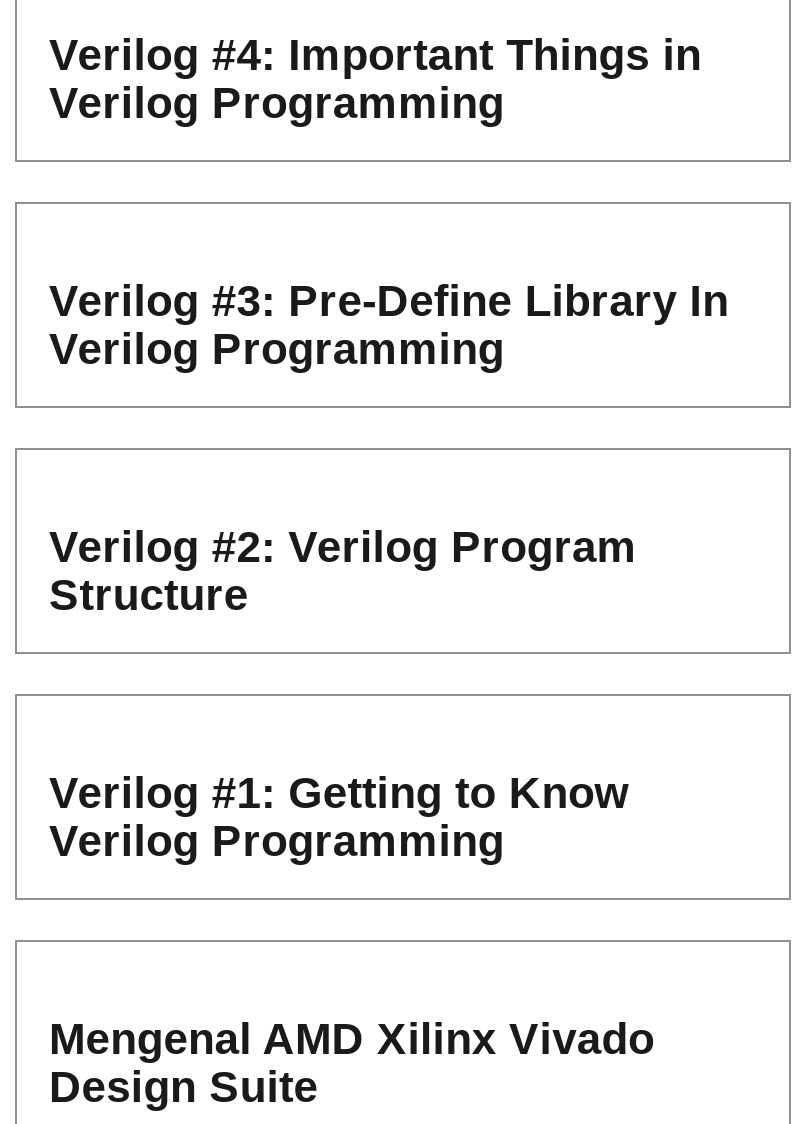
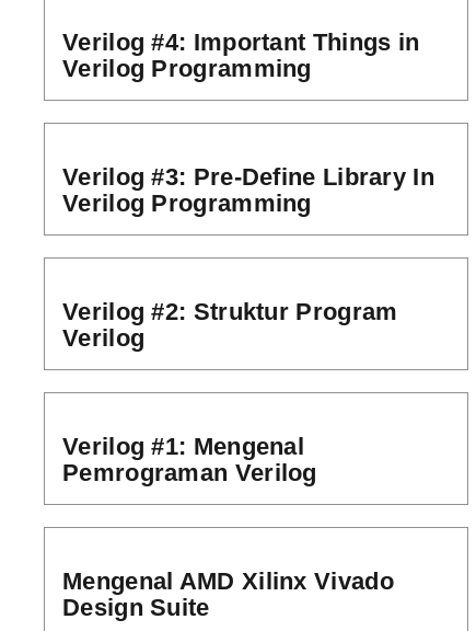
[49,521,637,619] Verilog #2: Verilog Program | Structure -> [62,298,398,351] Verilog #2: Struktur Program | Verilog
[49,767,629,865] Verilog #1: Getting to Know | Verilog Programming -> [62,432,317,486] Verilog #1: Mengenal | Pemrograman Verilog

